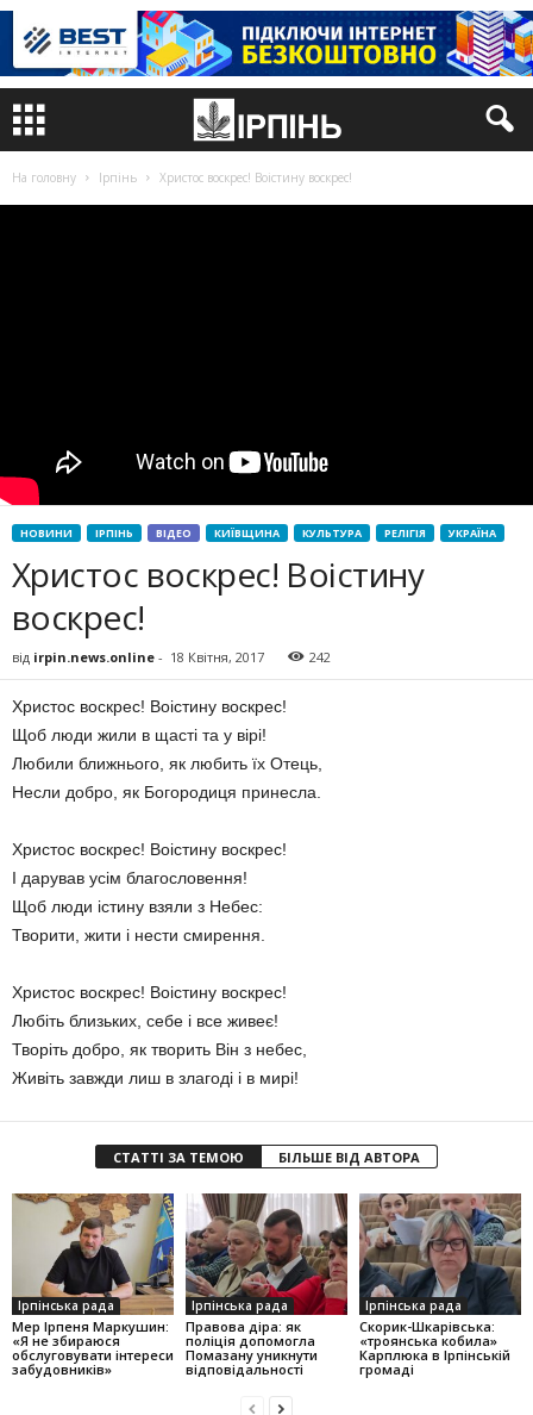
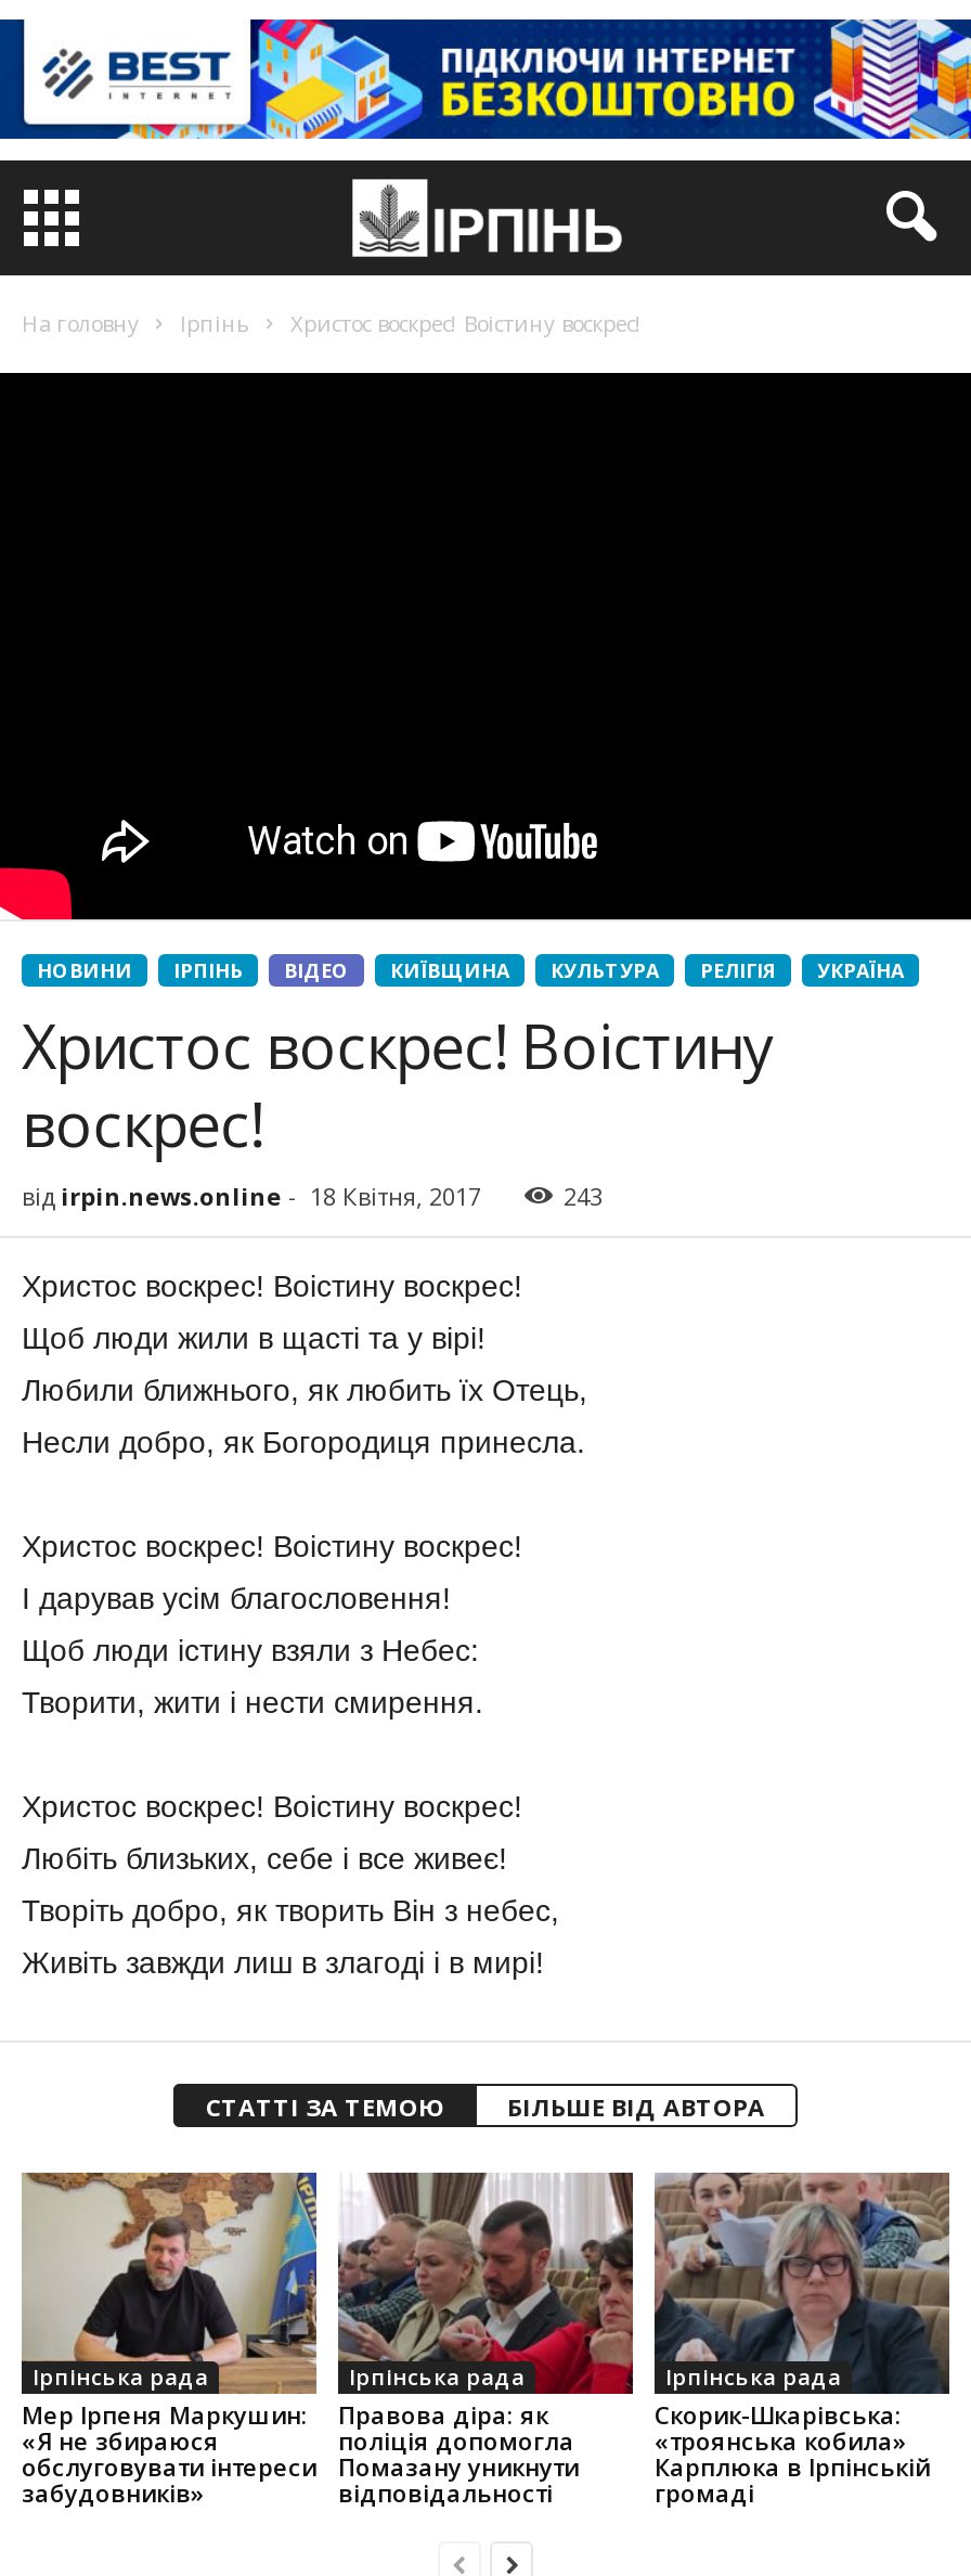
[309,648,331,666] 242 -> [564,1180,603,1212] 243

